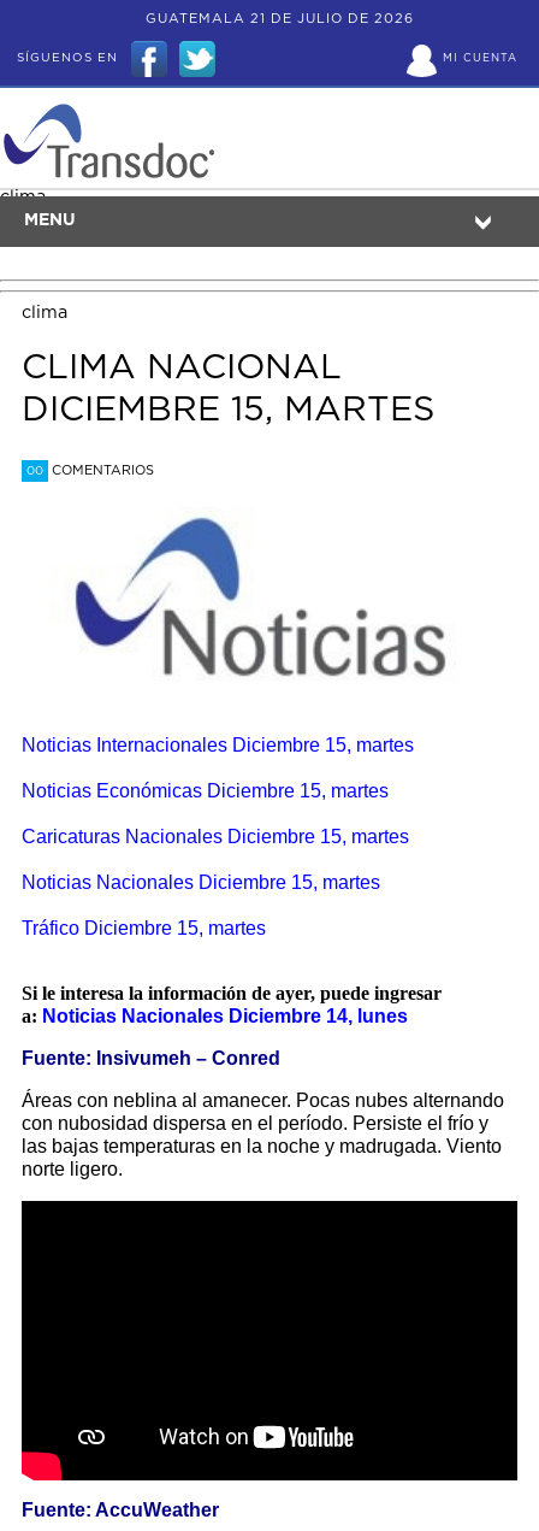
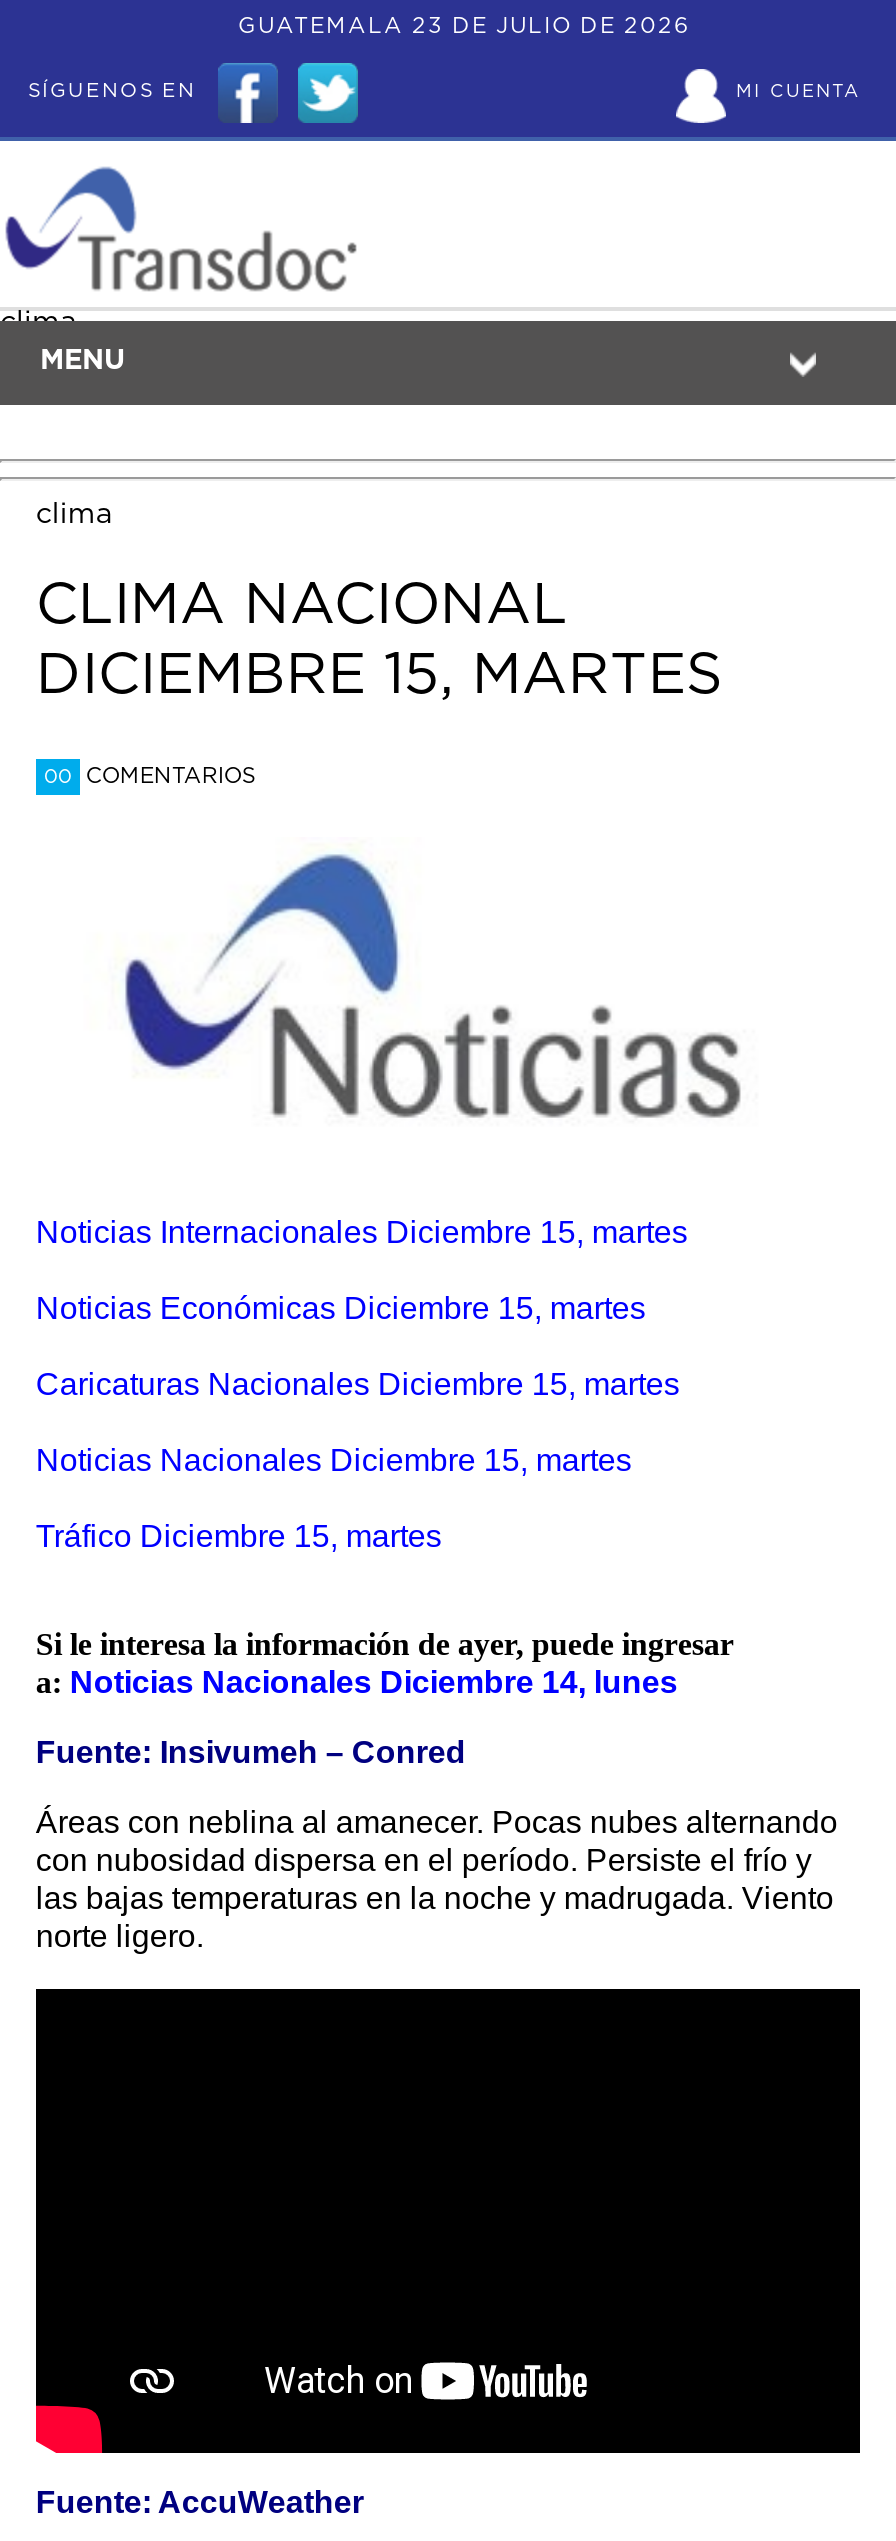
[145,12,413,25] GUATEMALA 21 DE JULIO DE 2026 -> [238,15,690,37] GUATEMALA 23 DE JULIO DE 2026

